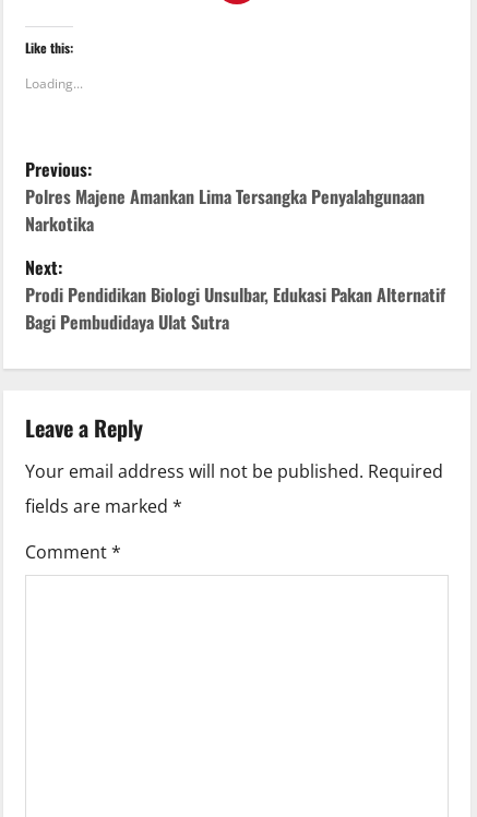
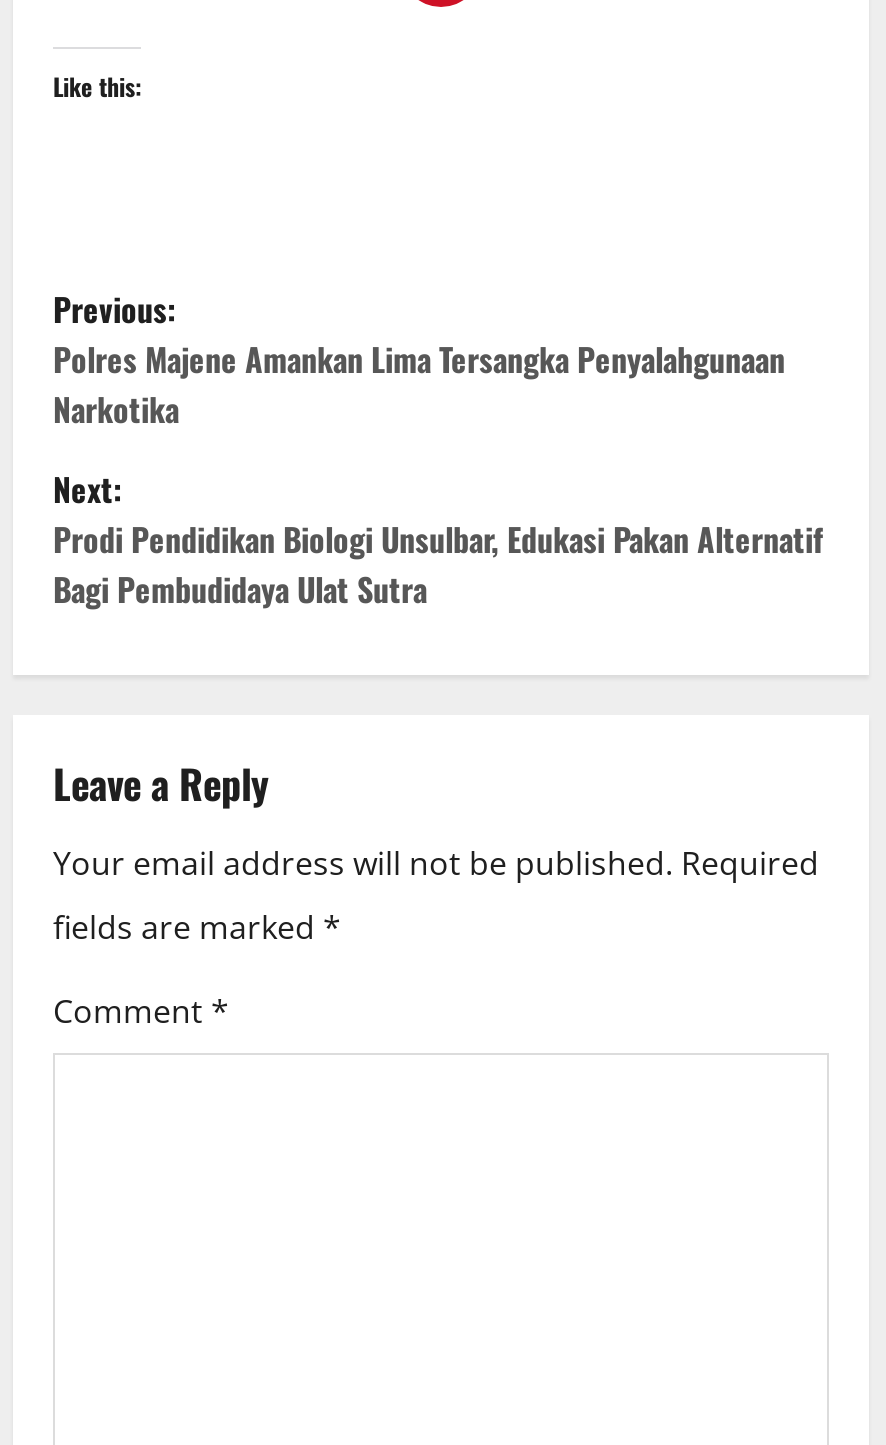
[25,74,83,92] Loading... -> none

